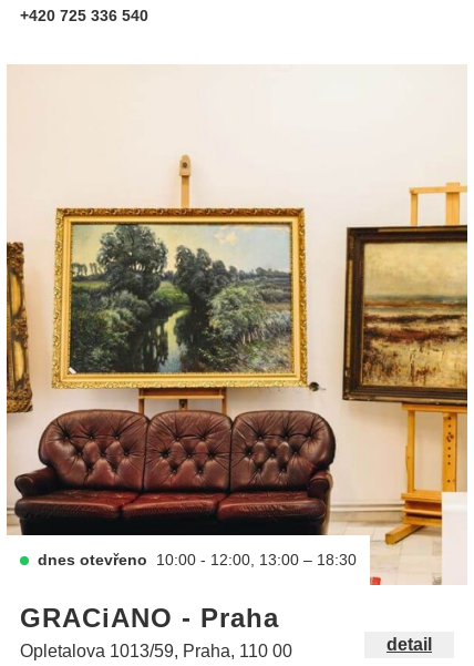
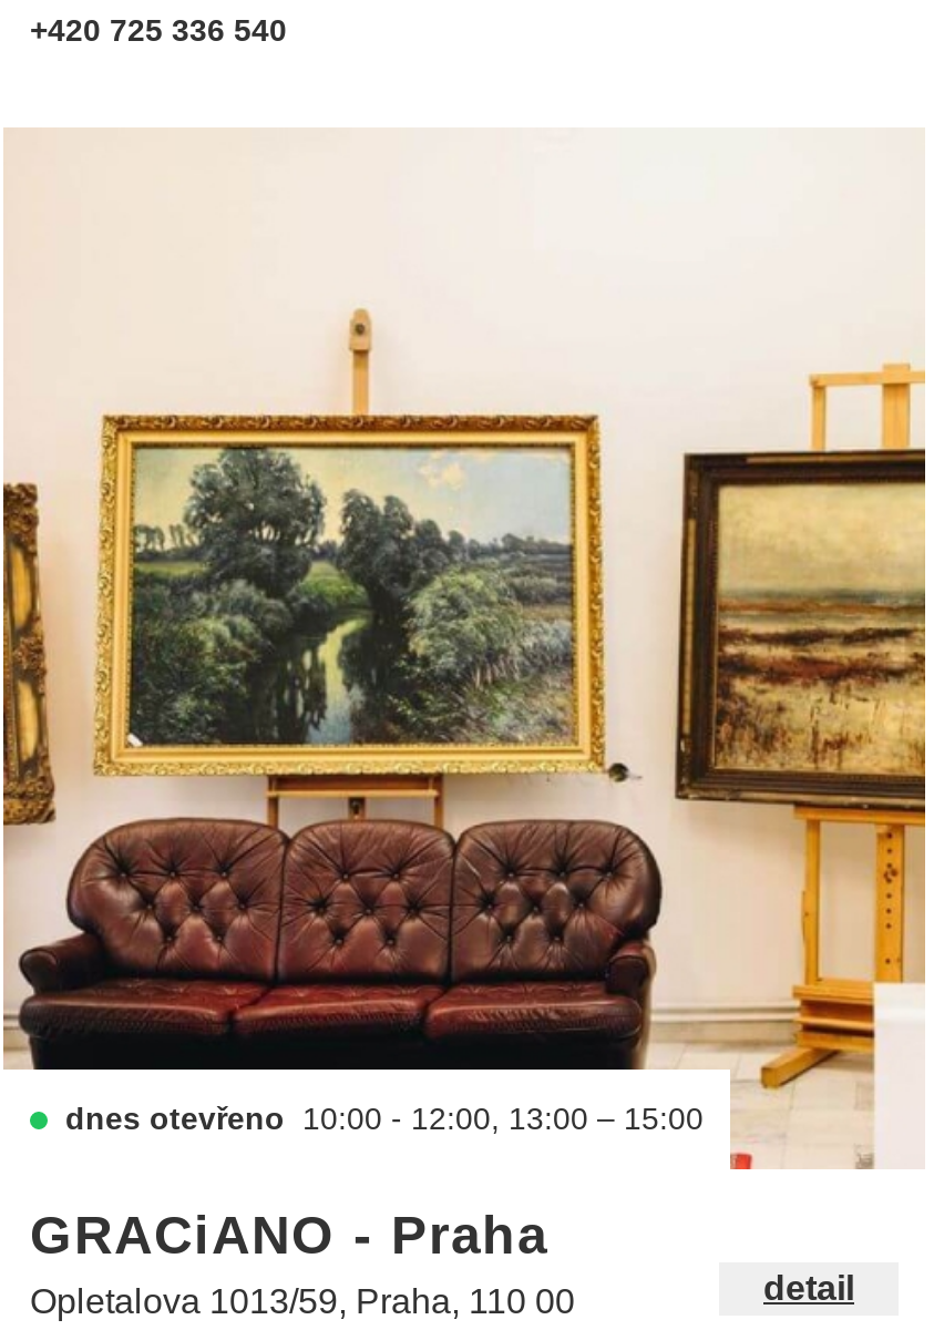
[38,551,357,569] dnes otevřeno 10:00 - 12:00, 13:00 – 18:30 -> [65,1101,704,1137] dnes otevřeno 10:00 - 12:00, 13:00 – 15:00

